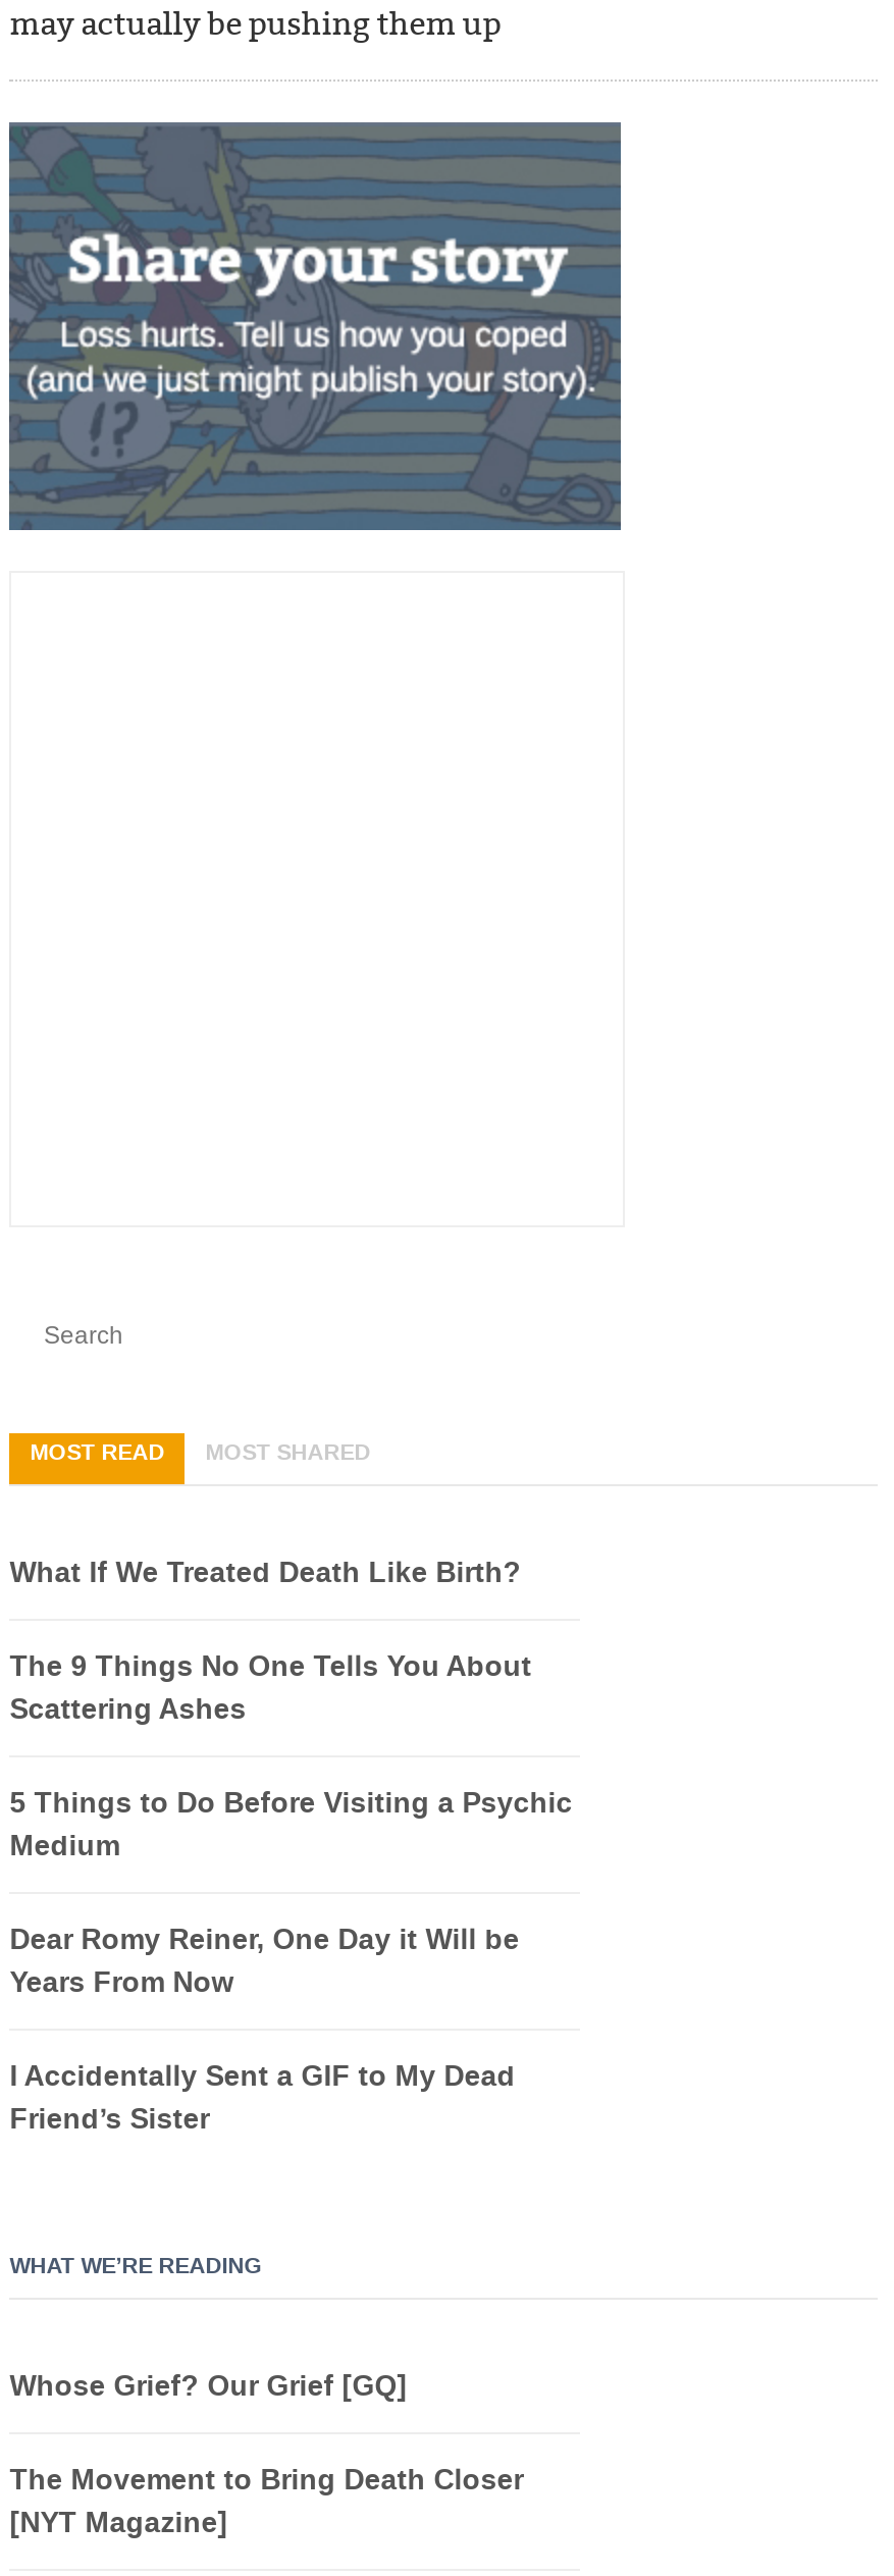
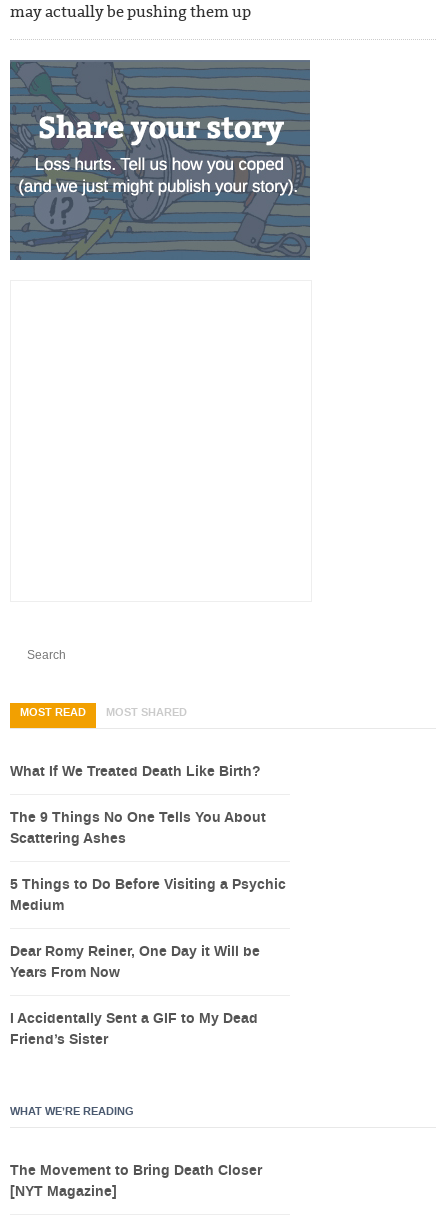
[10,2367,407,2408] Whose Grief? Our Grief [GQ] -> none

